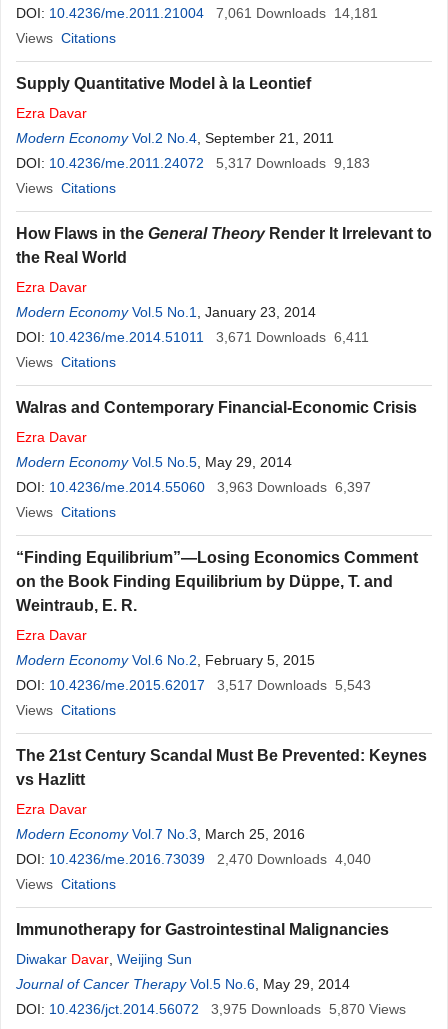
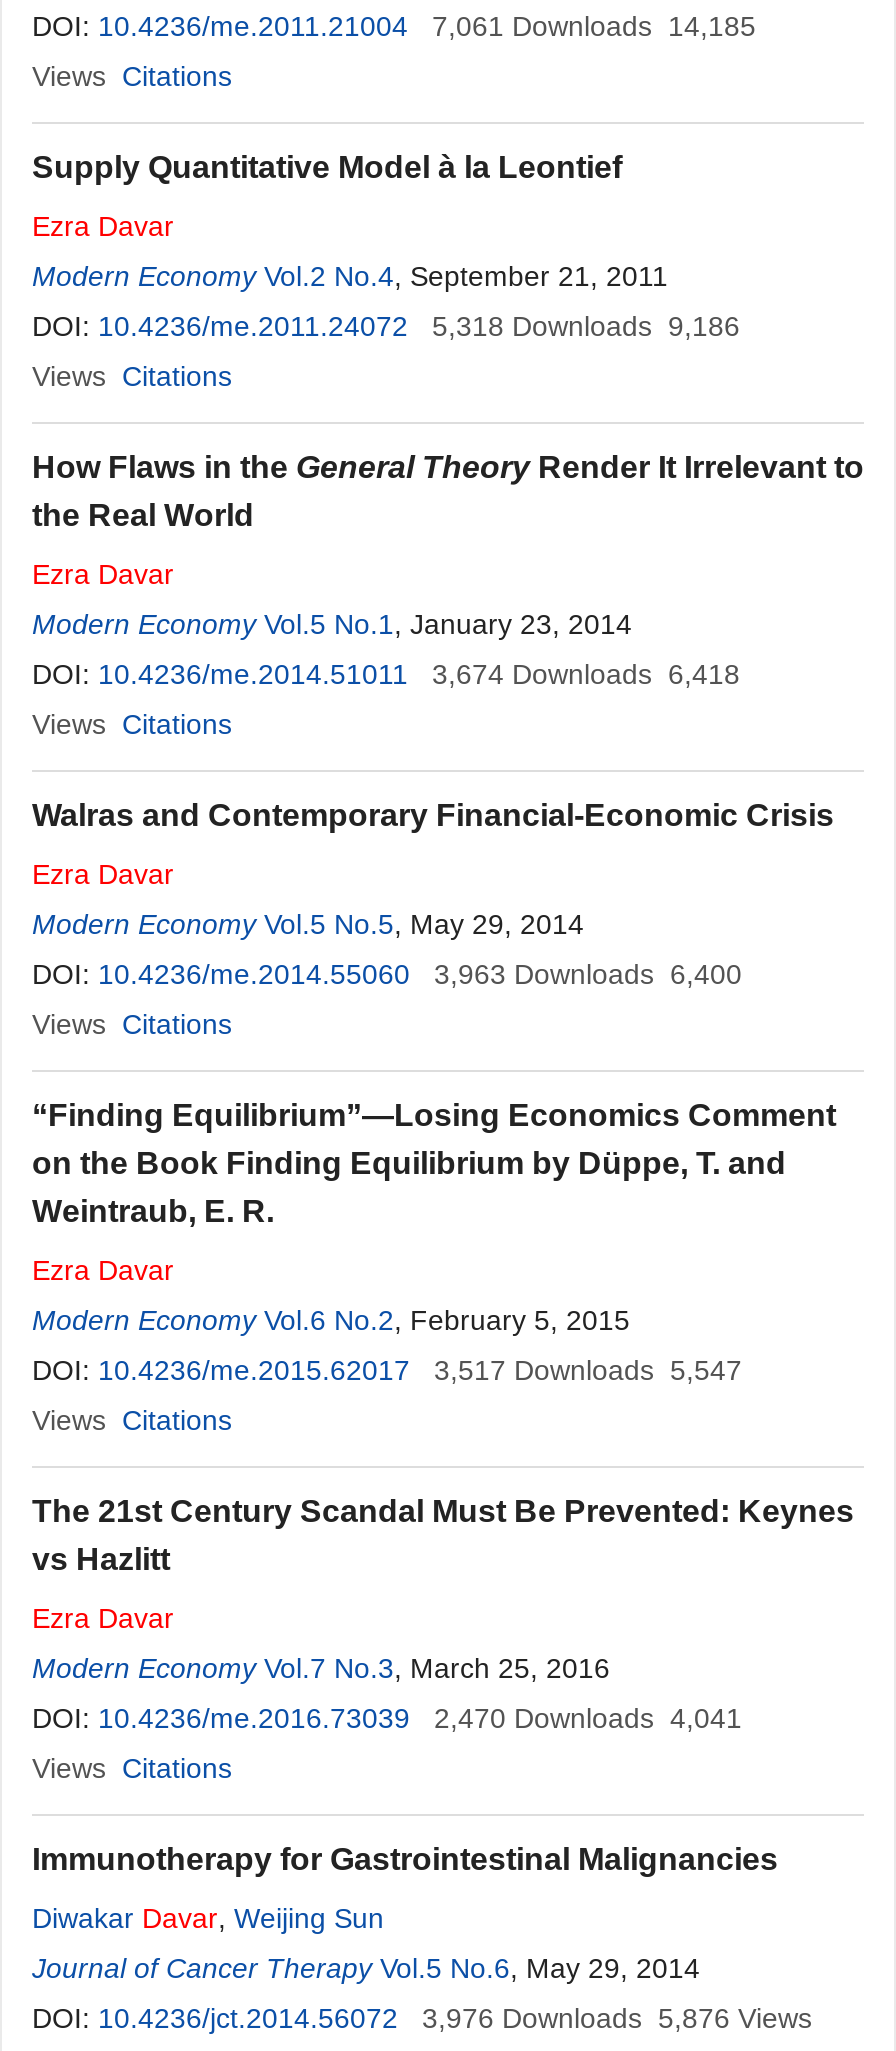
[16,5,378,21] DOI: 10.4236/me.2011.21004 7,061 Downloads 14,181 -> [32,10,756,42] DOI: 10.4236/me.2011.21004 7,061 Downloads 14,185
[16,155,370,171] DOI: 10.4236/me.2011.24072 5,317 Downloads 9,183 -> [32,310,740,342] DOI: 10.4236/me.2011.24072 5,318 Downloads 9,186
[16,329,369,345] DOI: 10.4236/me.2014.51011 3,671 Downloads 6,411 -> [32,658,740,690] DOI: 10.4236/me.2014.51011 3,674 Downloads 6,418
[16,479,371,495] DOI: 10.4236/me.2014.55060 3,963 Downloads 6,397 -> [32,958,742,990] DOI: 10.4236/me.2014.55060 3,963 Downloads 6,400
[16,677,371,693] DOI: 10.4236/me.2015.62017 3,517 Downloads 5,543 -> [32,1354,742,1386] DOI: 10.4236/me.2015.62017 3,517 Downloads 5,547
[16,851,371,867] DOI: 10.4236/me.2016.73039 2,470 Downloads 4,040 -> [32,1702,742,1734] DOI: 10.4236/me.2016.73039 2,470 Downloads 4,041
[211,1001,406,1017] 3,975 Downloads 5,870 Views -> [422,2002,812,2034] 3,976 Downloads 5,876 Views

